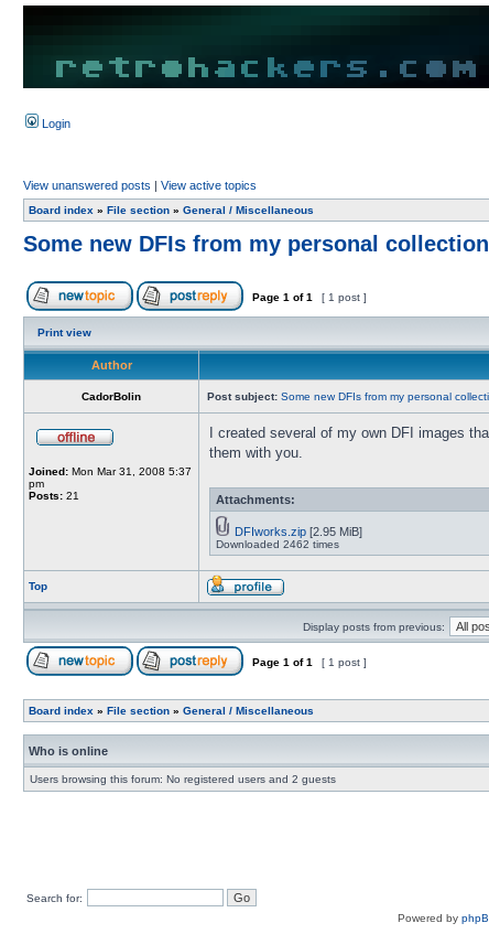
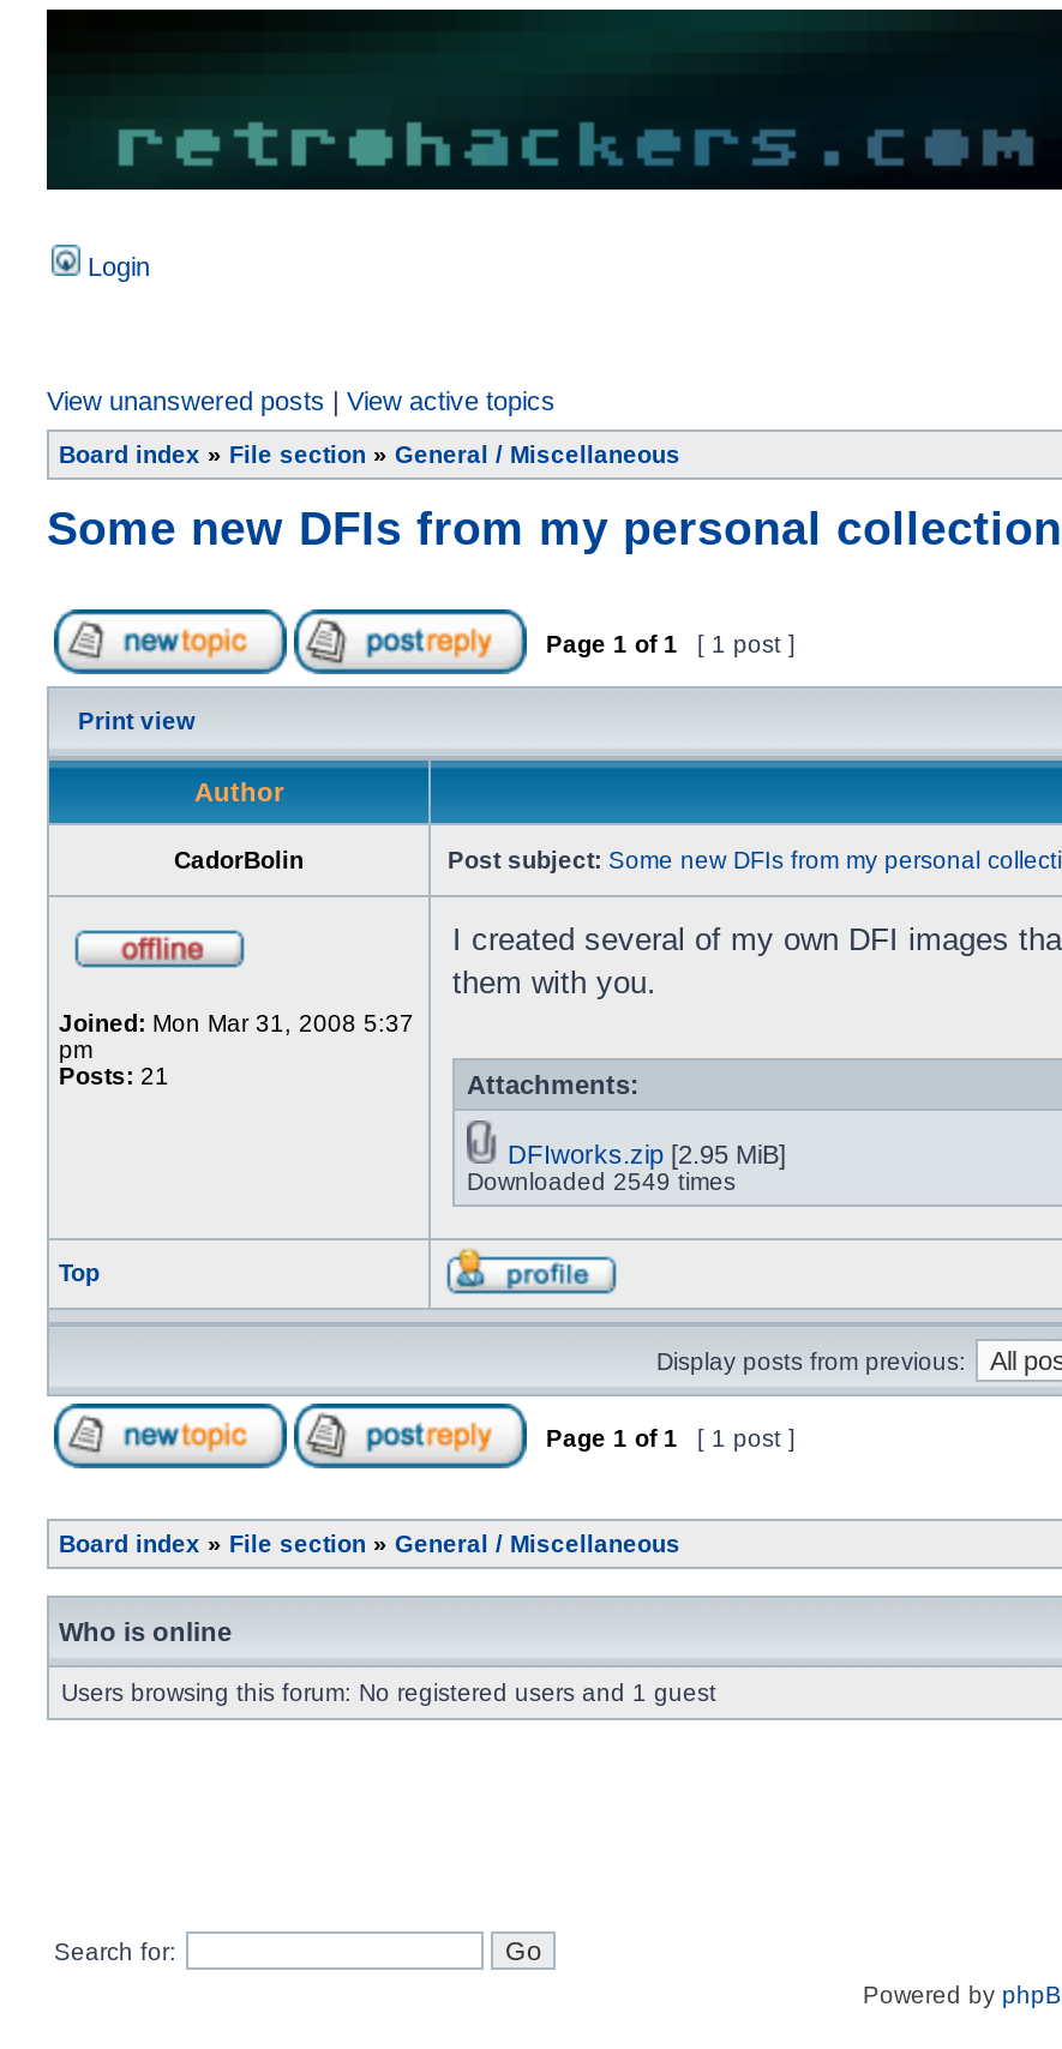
[216,538,339,550] Downloaded 2462 times -> [467,1168,736,1195] Downloaded 2549 times
[30,773,336,785] Users browsing this forum: No registered users and 2 guests -> [61,1680,716,1706] Users browsing this forum: No registered users and 1 guest

